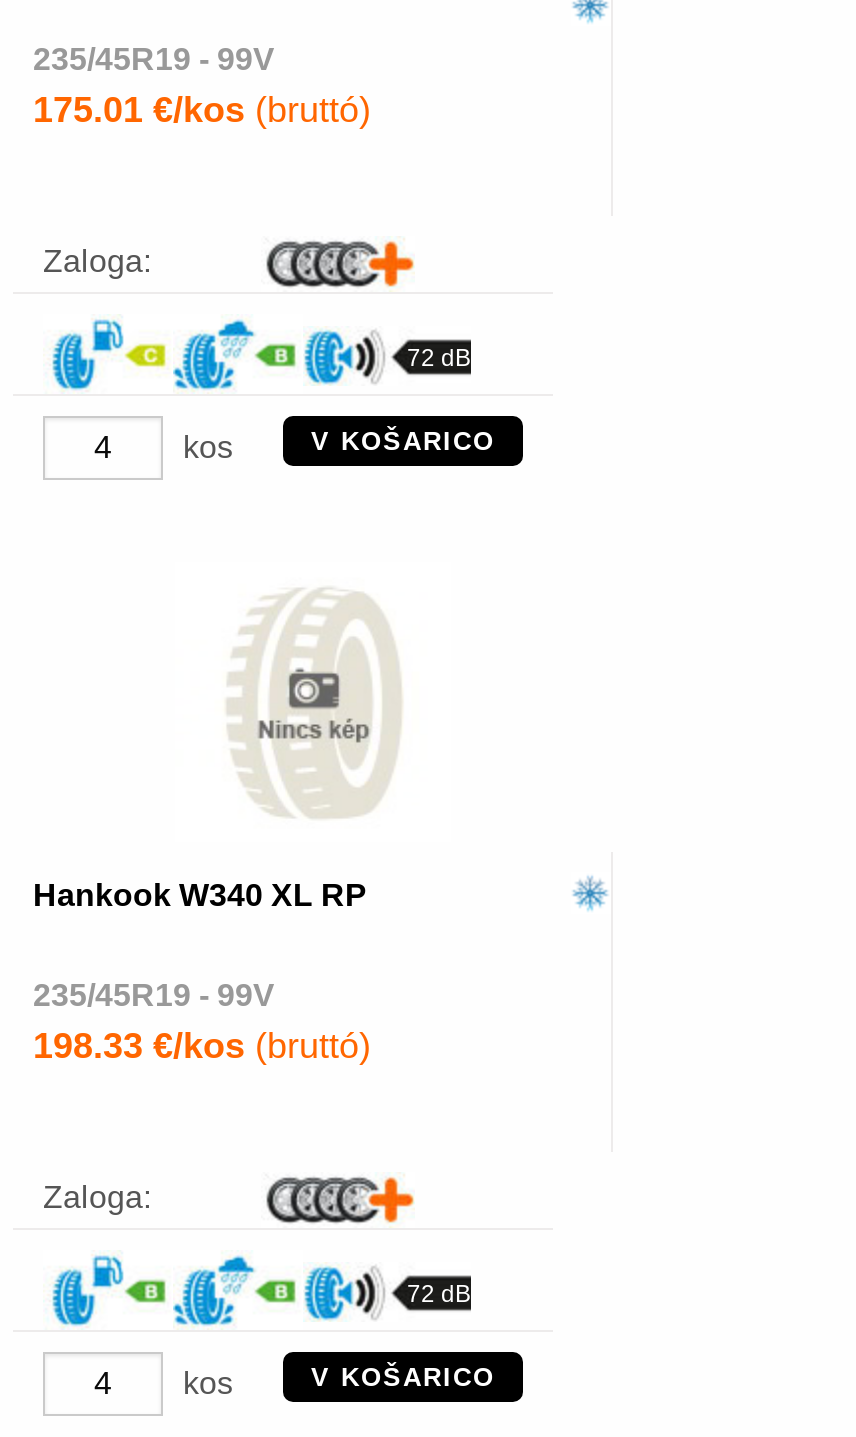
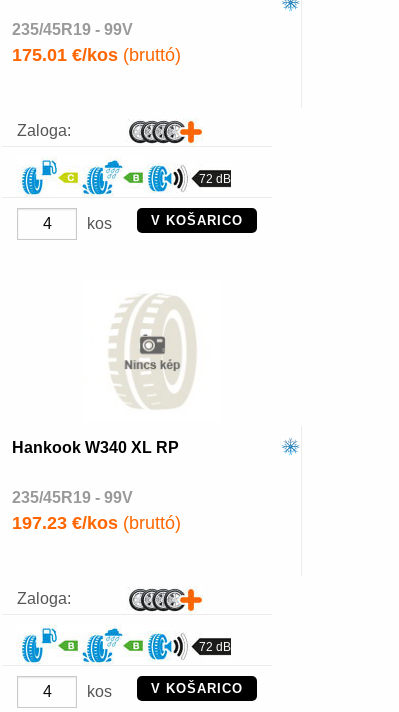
[33,1027,371,1067] 198.33 €/kos (bruttó) -> [12,513,181,533] 197.23 €/kos (bruttó)

